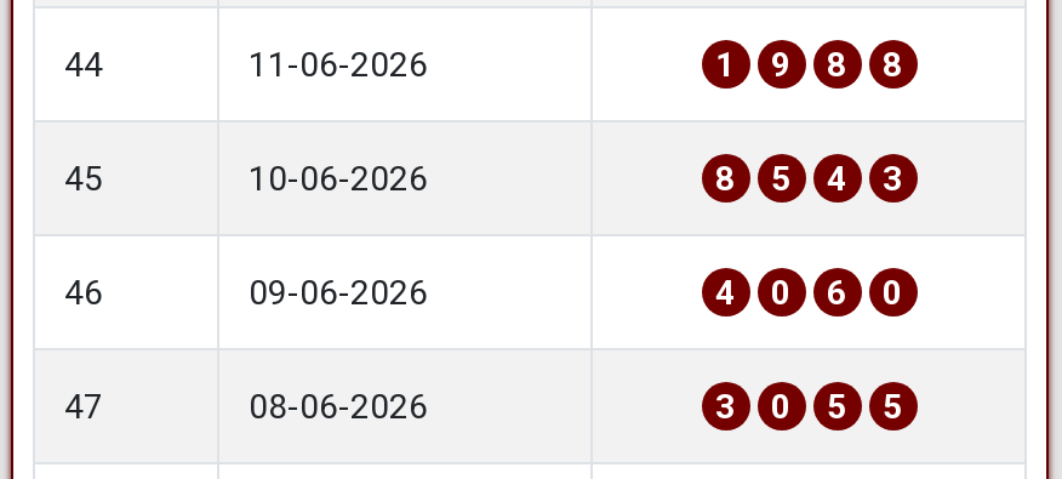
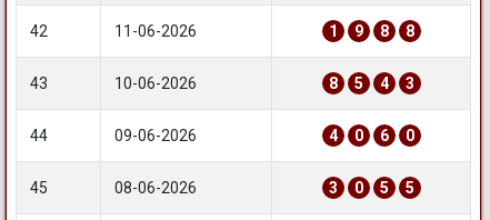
[64,44,103,83] 44 -> [30,22,48,40] 42
[64,158,103,197] 45 -> [30,74,48,92] 43
[64,272,103,311] 46 -> [30,126,48,144] 44
[64,386,103,425] 47 -> [30,179,48,196] 45

